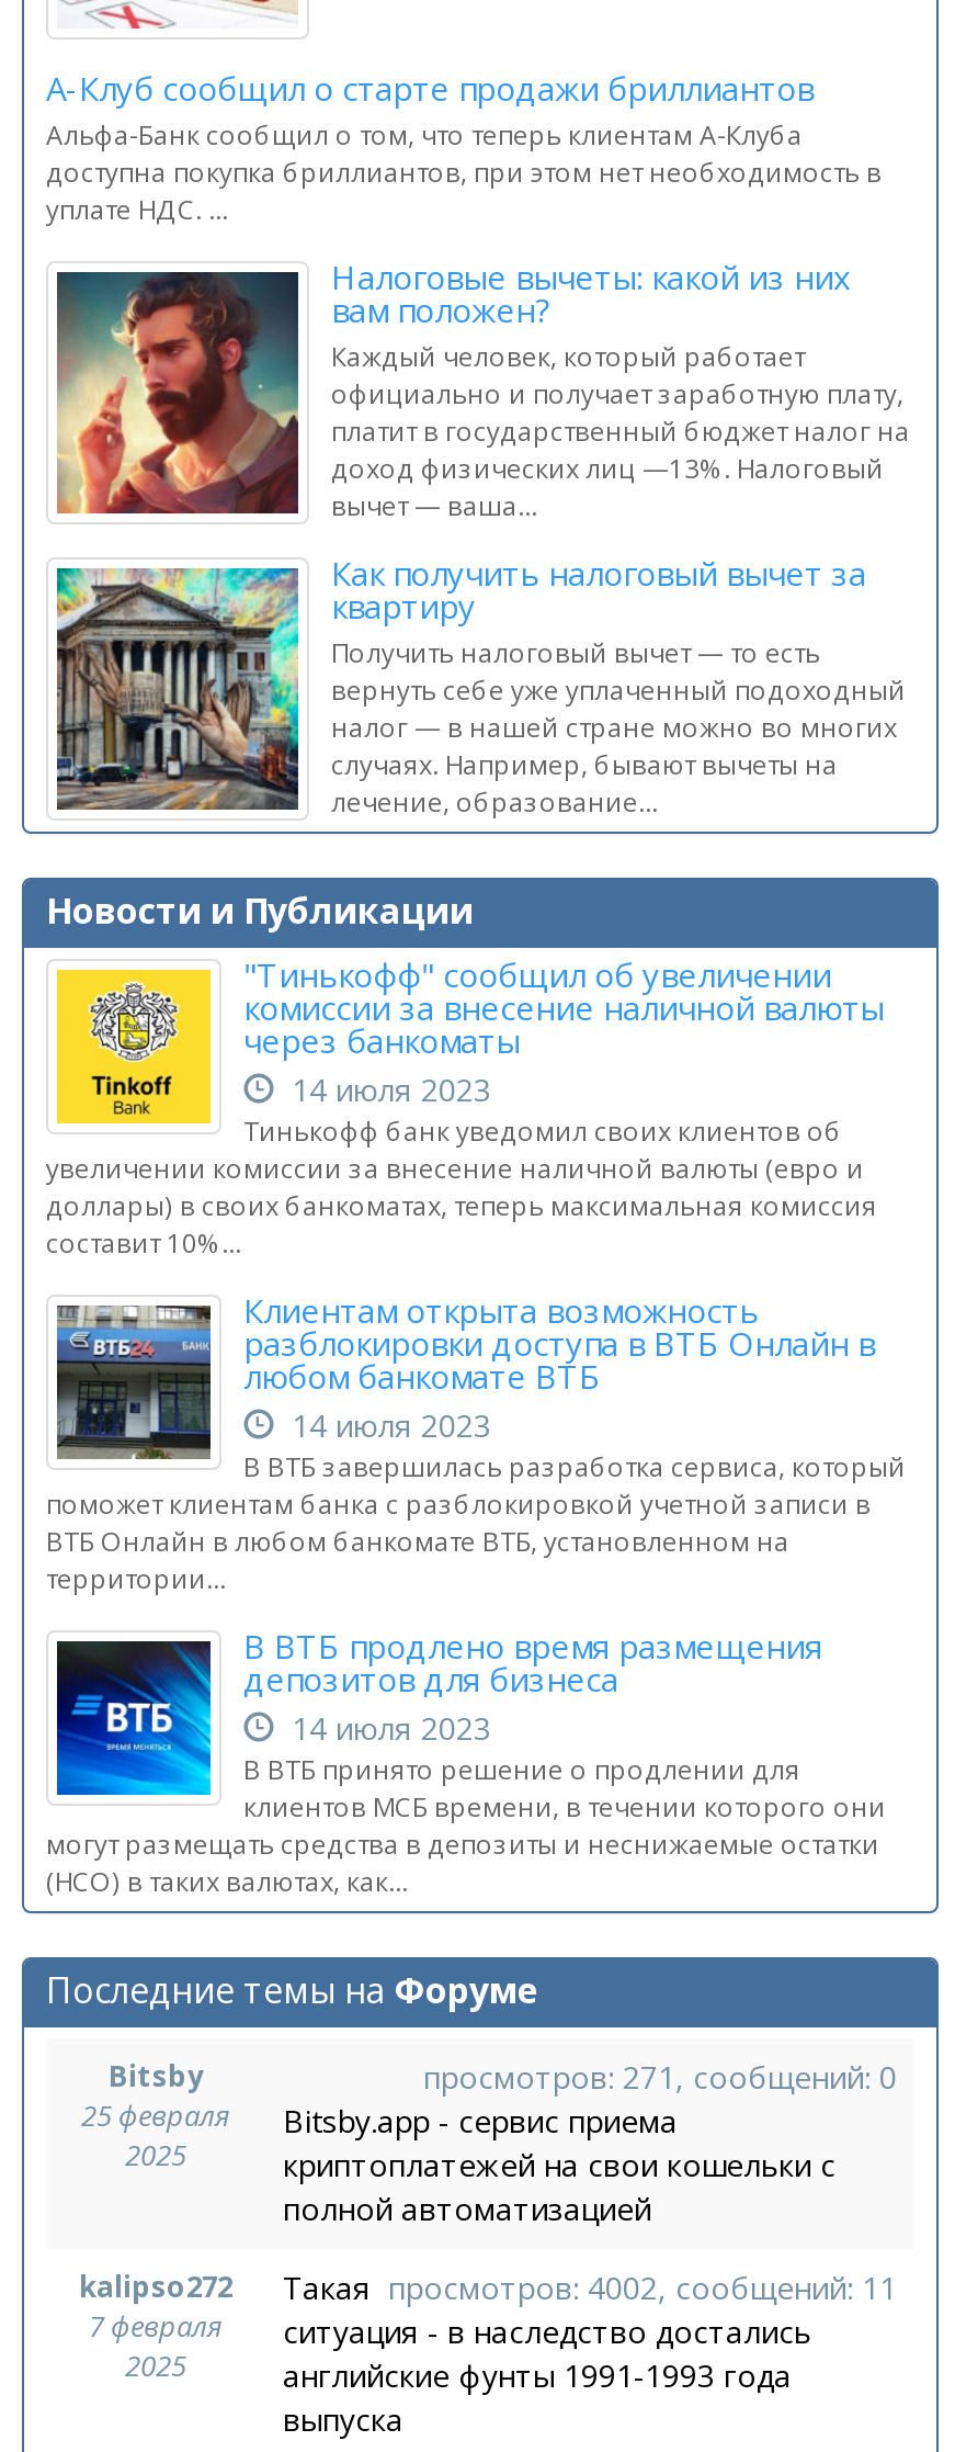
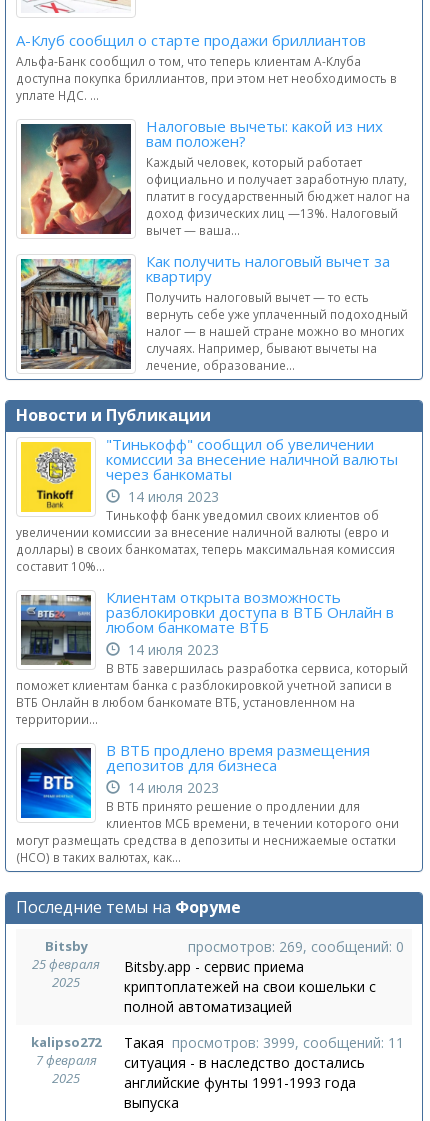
[423,2056,897,2098] просмотров: 271, сообщений: 0 -> [188,937,404,956] просмотров: 269, сообщений: 0
[388,2267,897,2308] просмотров: 4002, сообщений: 11 -> [172,1033,404,1052] просмотров: 3999, сообщений: 11

